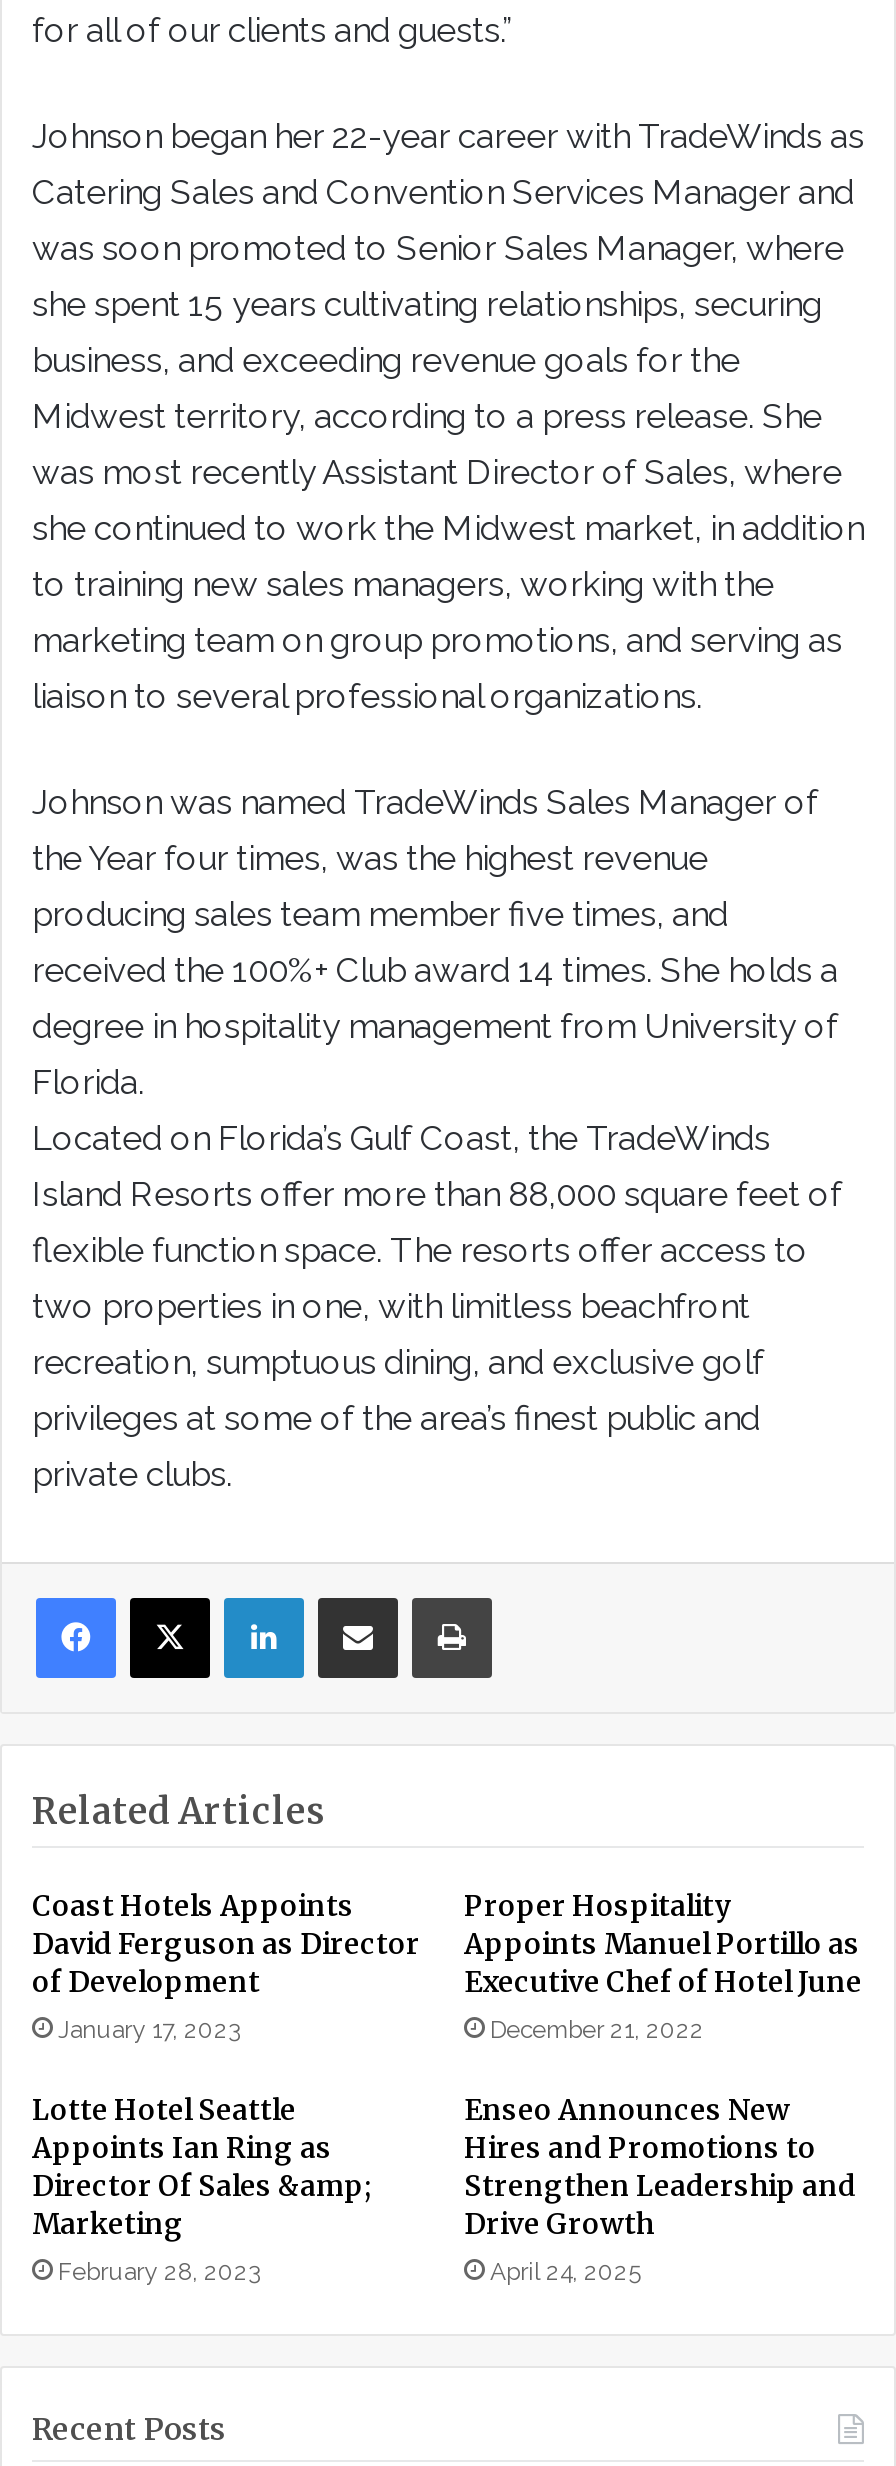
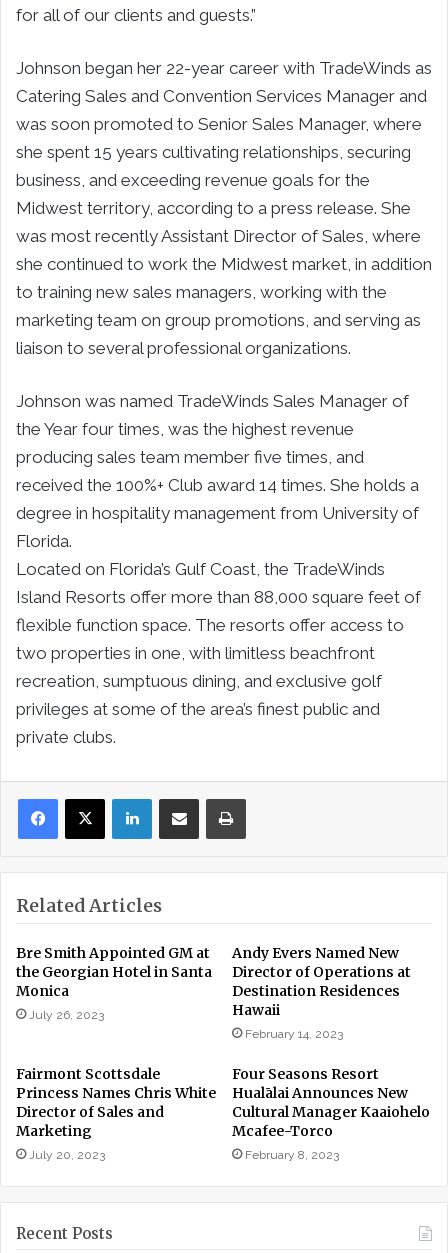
[32,1888,420,2044] Coast Hotels Appoints | David Ferguson as Director | of Development | January 17, 2023 -> [16,944,212,1022] Bre Smith Appointed GM at | the Georgian Hotel in Santa | Monica | July 26, 2023
[464,1888,862,2044] Proper Hospitality | Appoints Manuel Portillo as | Executive Chef of Hotel June | December 21, 2022 -> [232,944,411,1041] Andy Evers Named New | Director of Operations at | Destination Residences | Hawaii | February 14, 2023
[32,2092,372,2204] Lotte Hotel Seattle | Appoints Ian Ring as | Director Of Sales &amp; -> [16,1065,216,1121] Fairmont Scottsdale | Princess Names Chris White | Director of Sales and
[464,2092,856,2286] Enseo Announces New | Hires and Promotions to | Strengthen Leadership and | Drive Growth | April 24, 2025 -> [232,1065,430,1162] Four Seasons Resort | Hualālai Announces New | Cultural Manager Kaaiohelo | Mcafee-Torco | February 8, 2023
[58,2258,260,2286] February 28, 2023 -> [29,1148,105,1162] July 20, 2023

